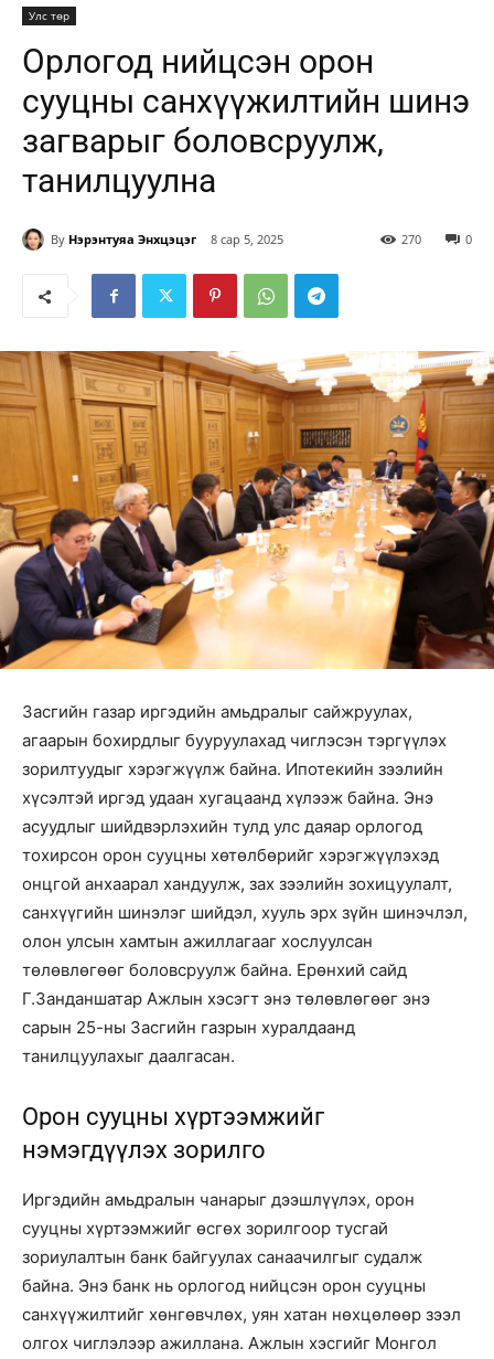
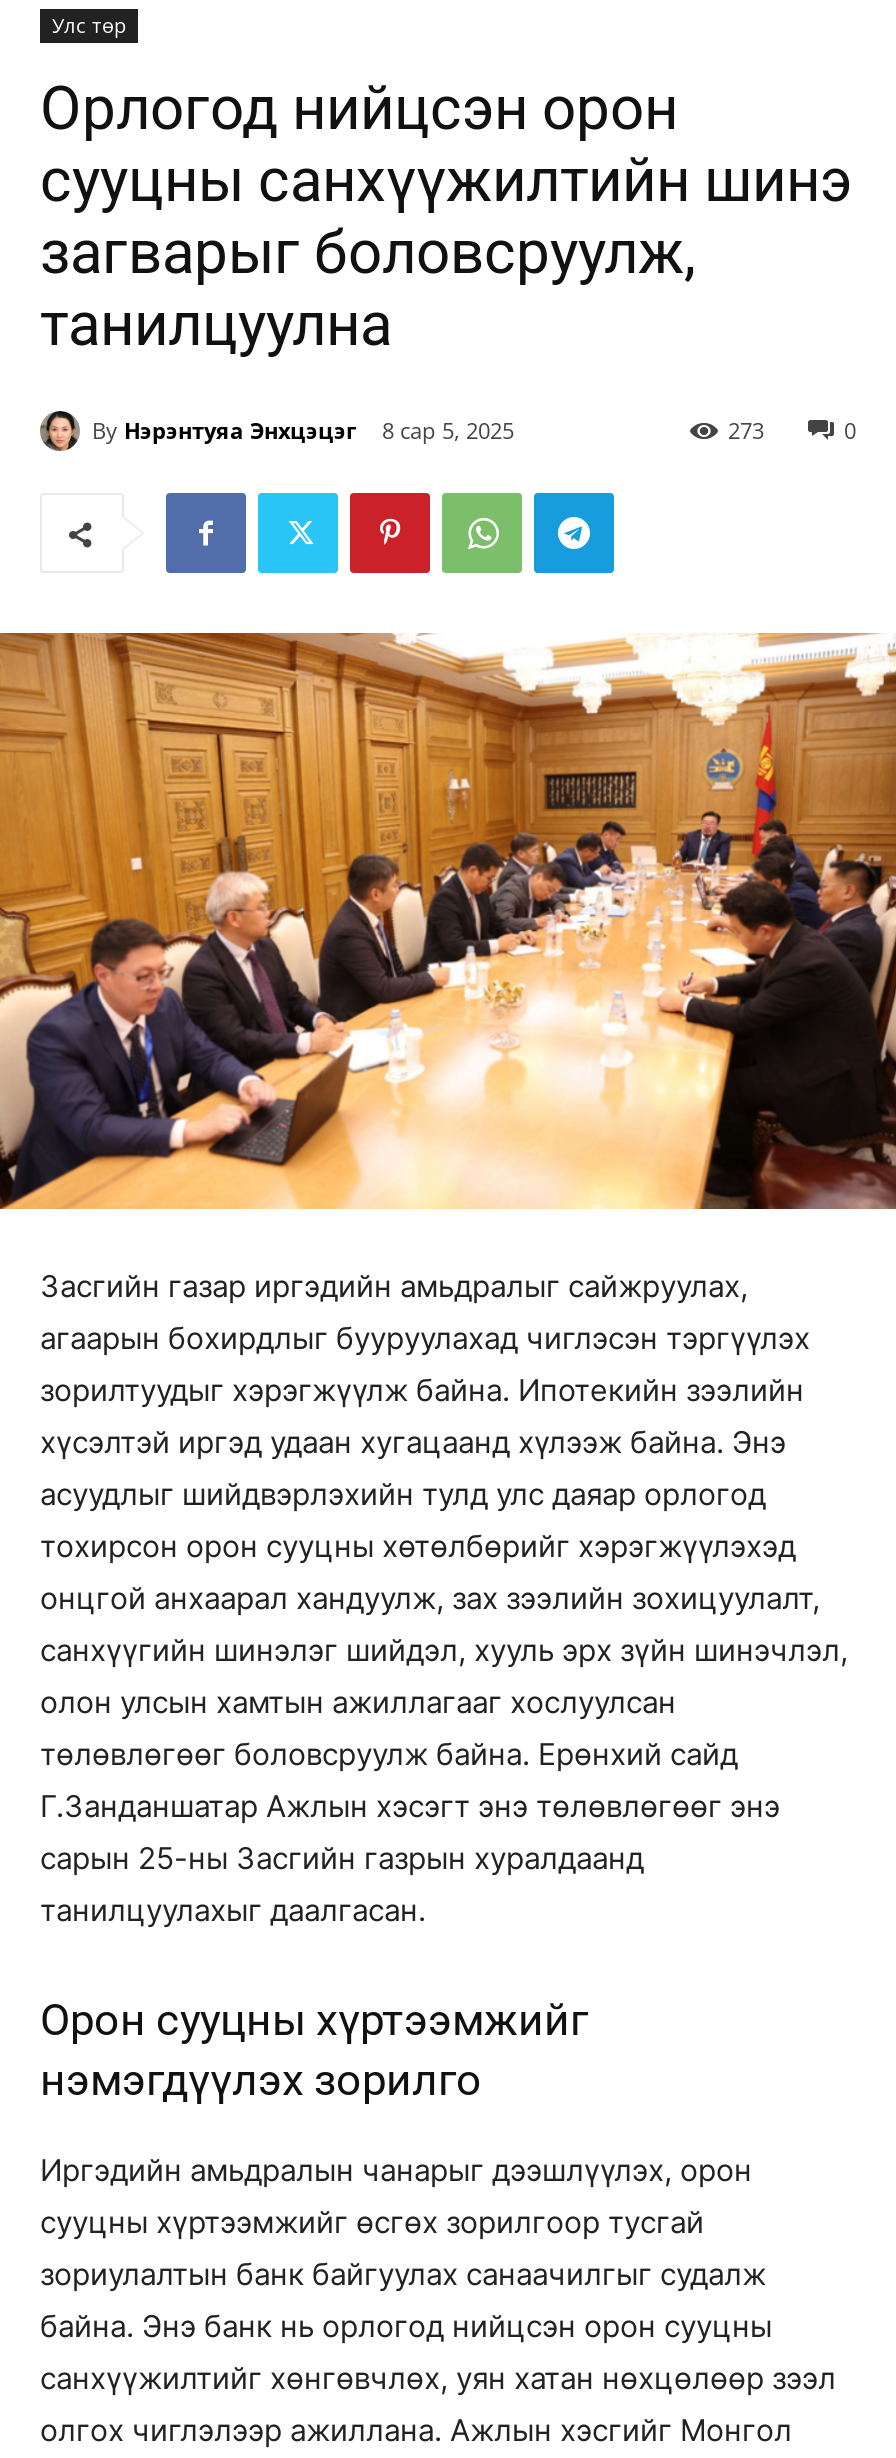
[401,231,421,247] 270 -> [728,415,764,445] 273

